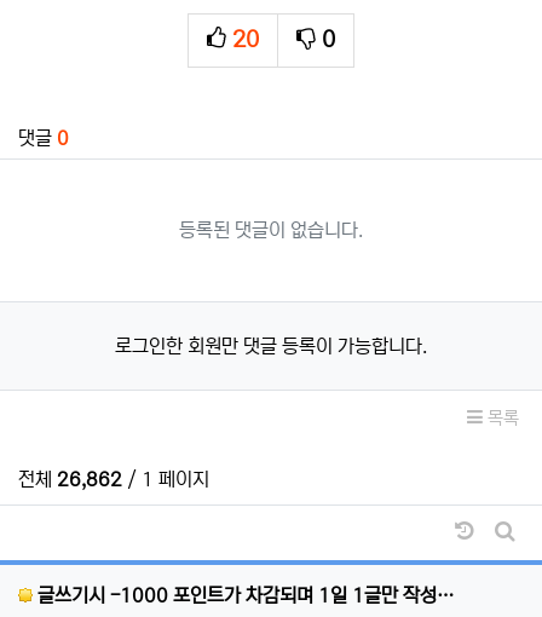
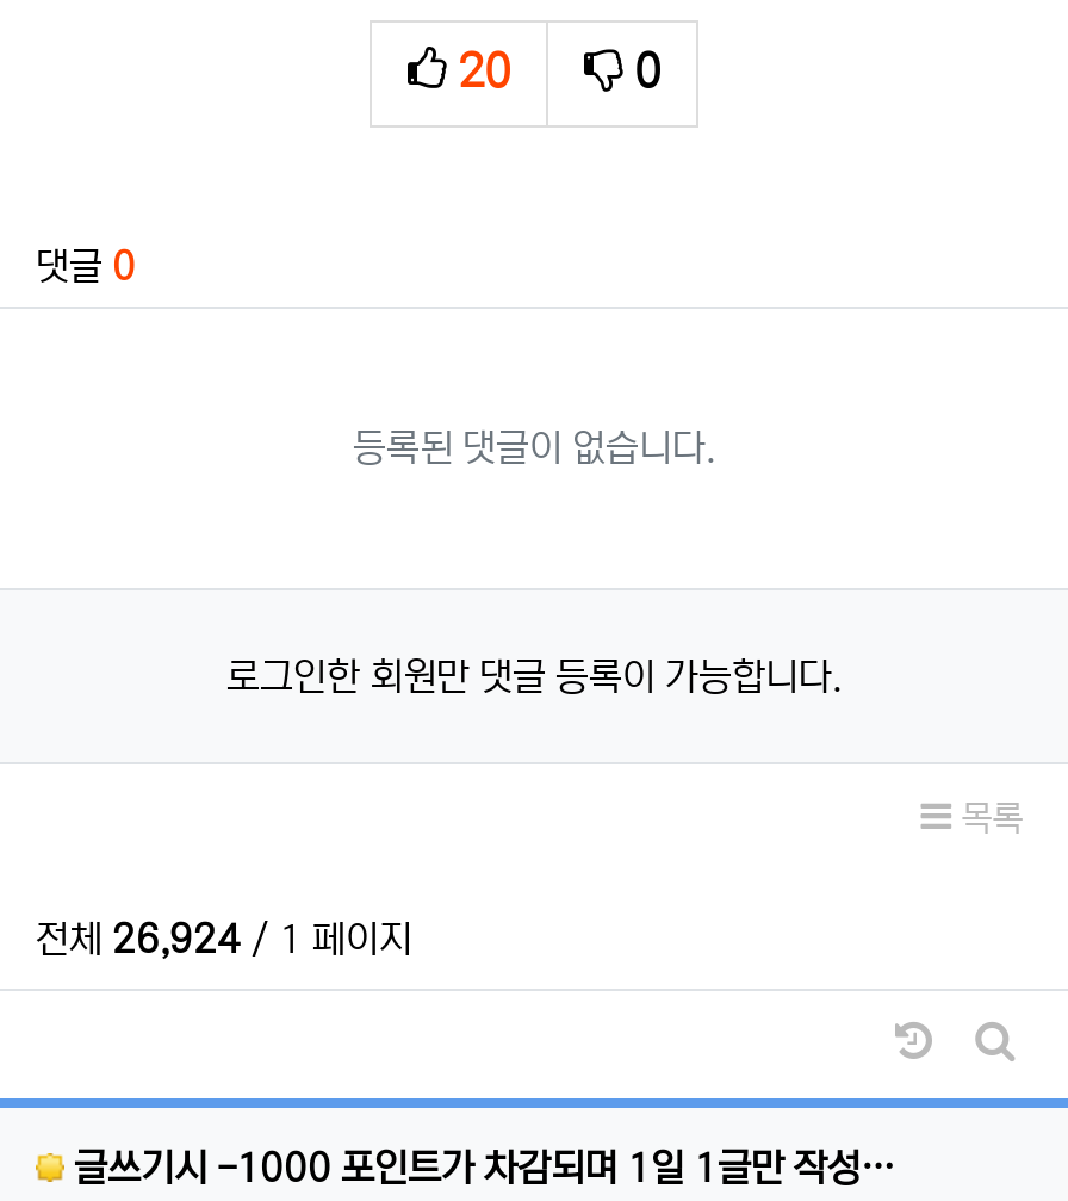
[18,468,209,490] 전체 26,862 / 1 페이지 -> [36,917,412,960] 전체 26,924 / 1 페이지

